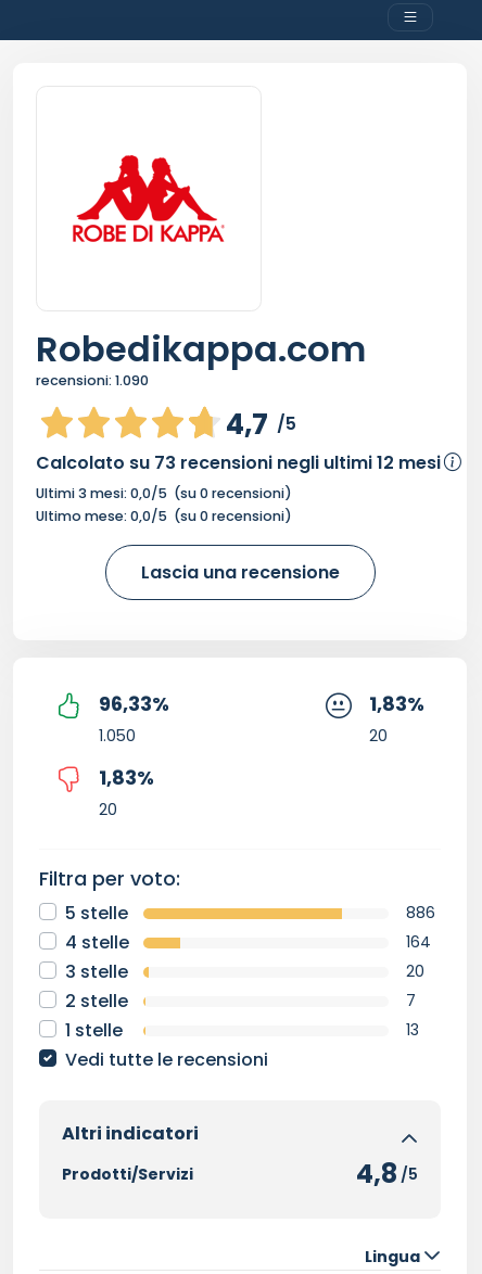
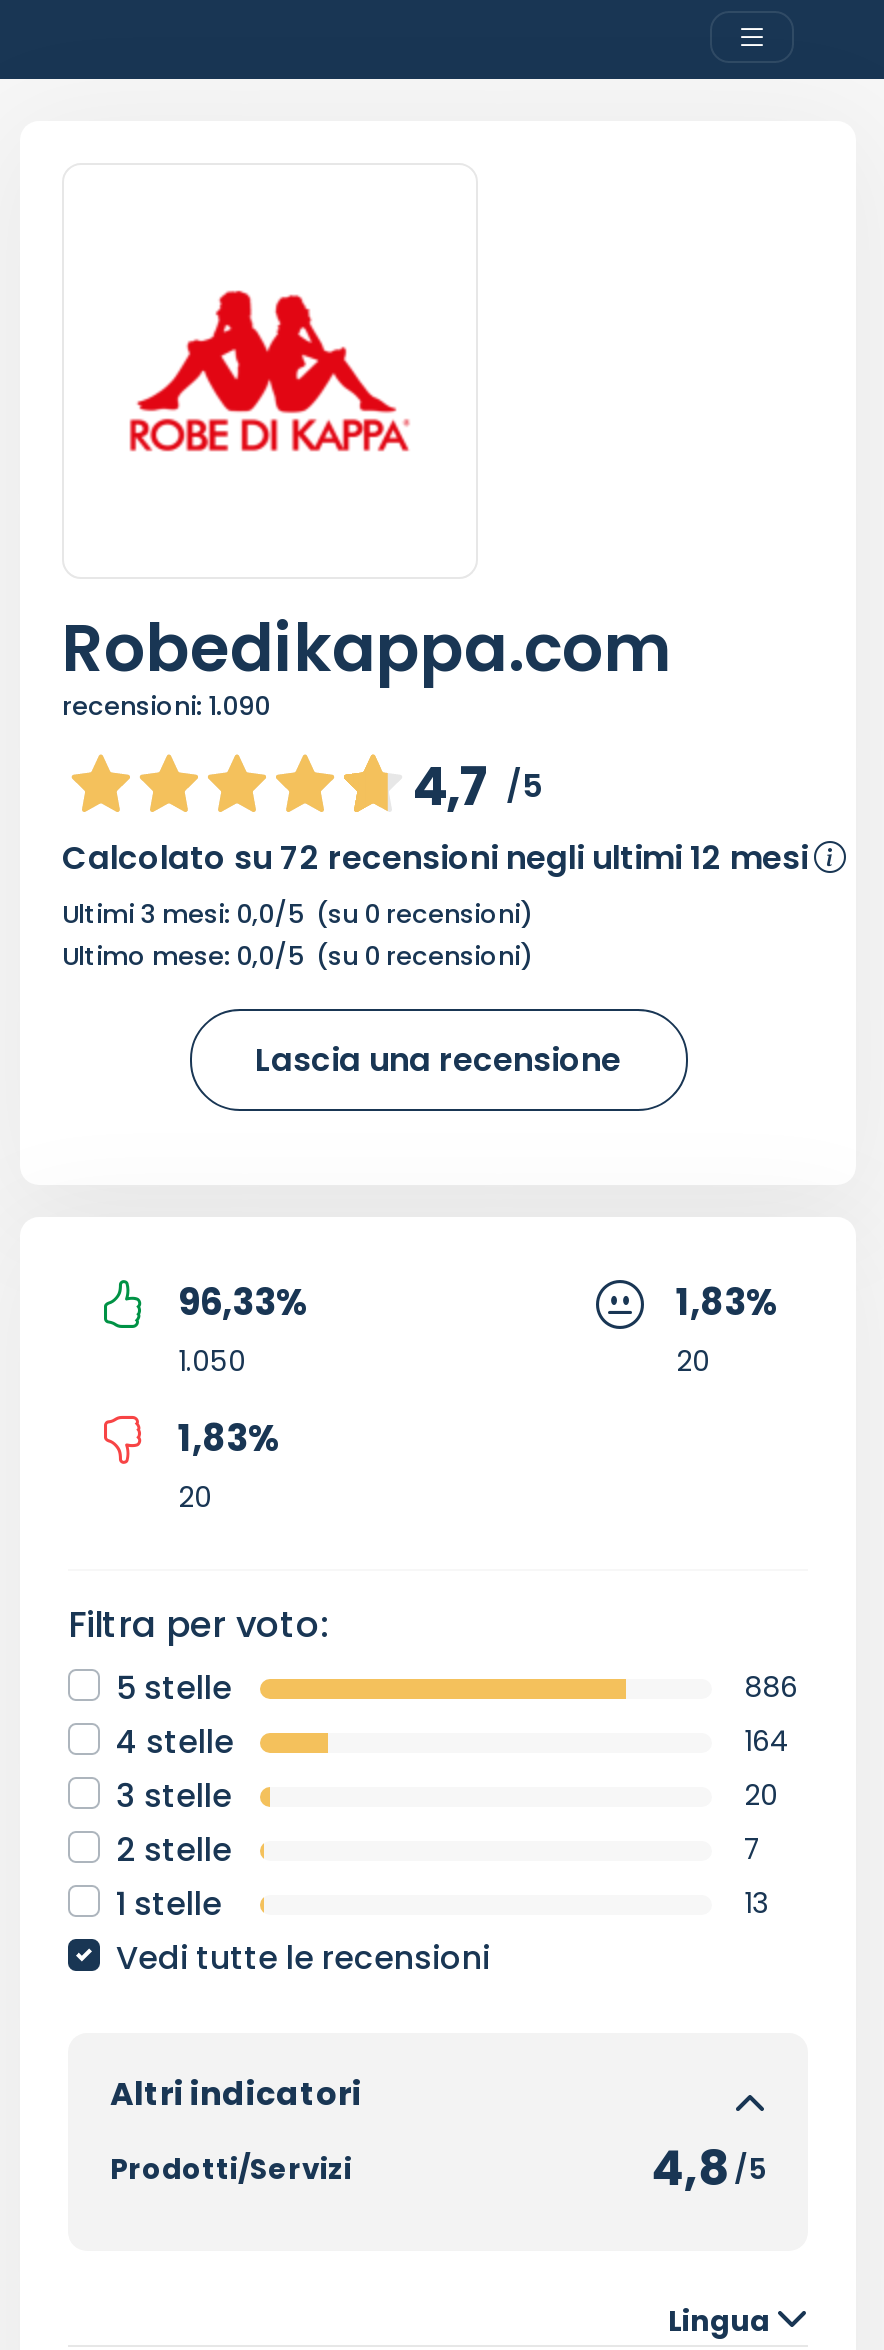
[36,450,441,475] Calcolato su 73 recensioni negli ultimi 12 mesi -> [62,835,808,881] Calcolato su 72 recensioni negli ultimi 12 mesi

